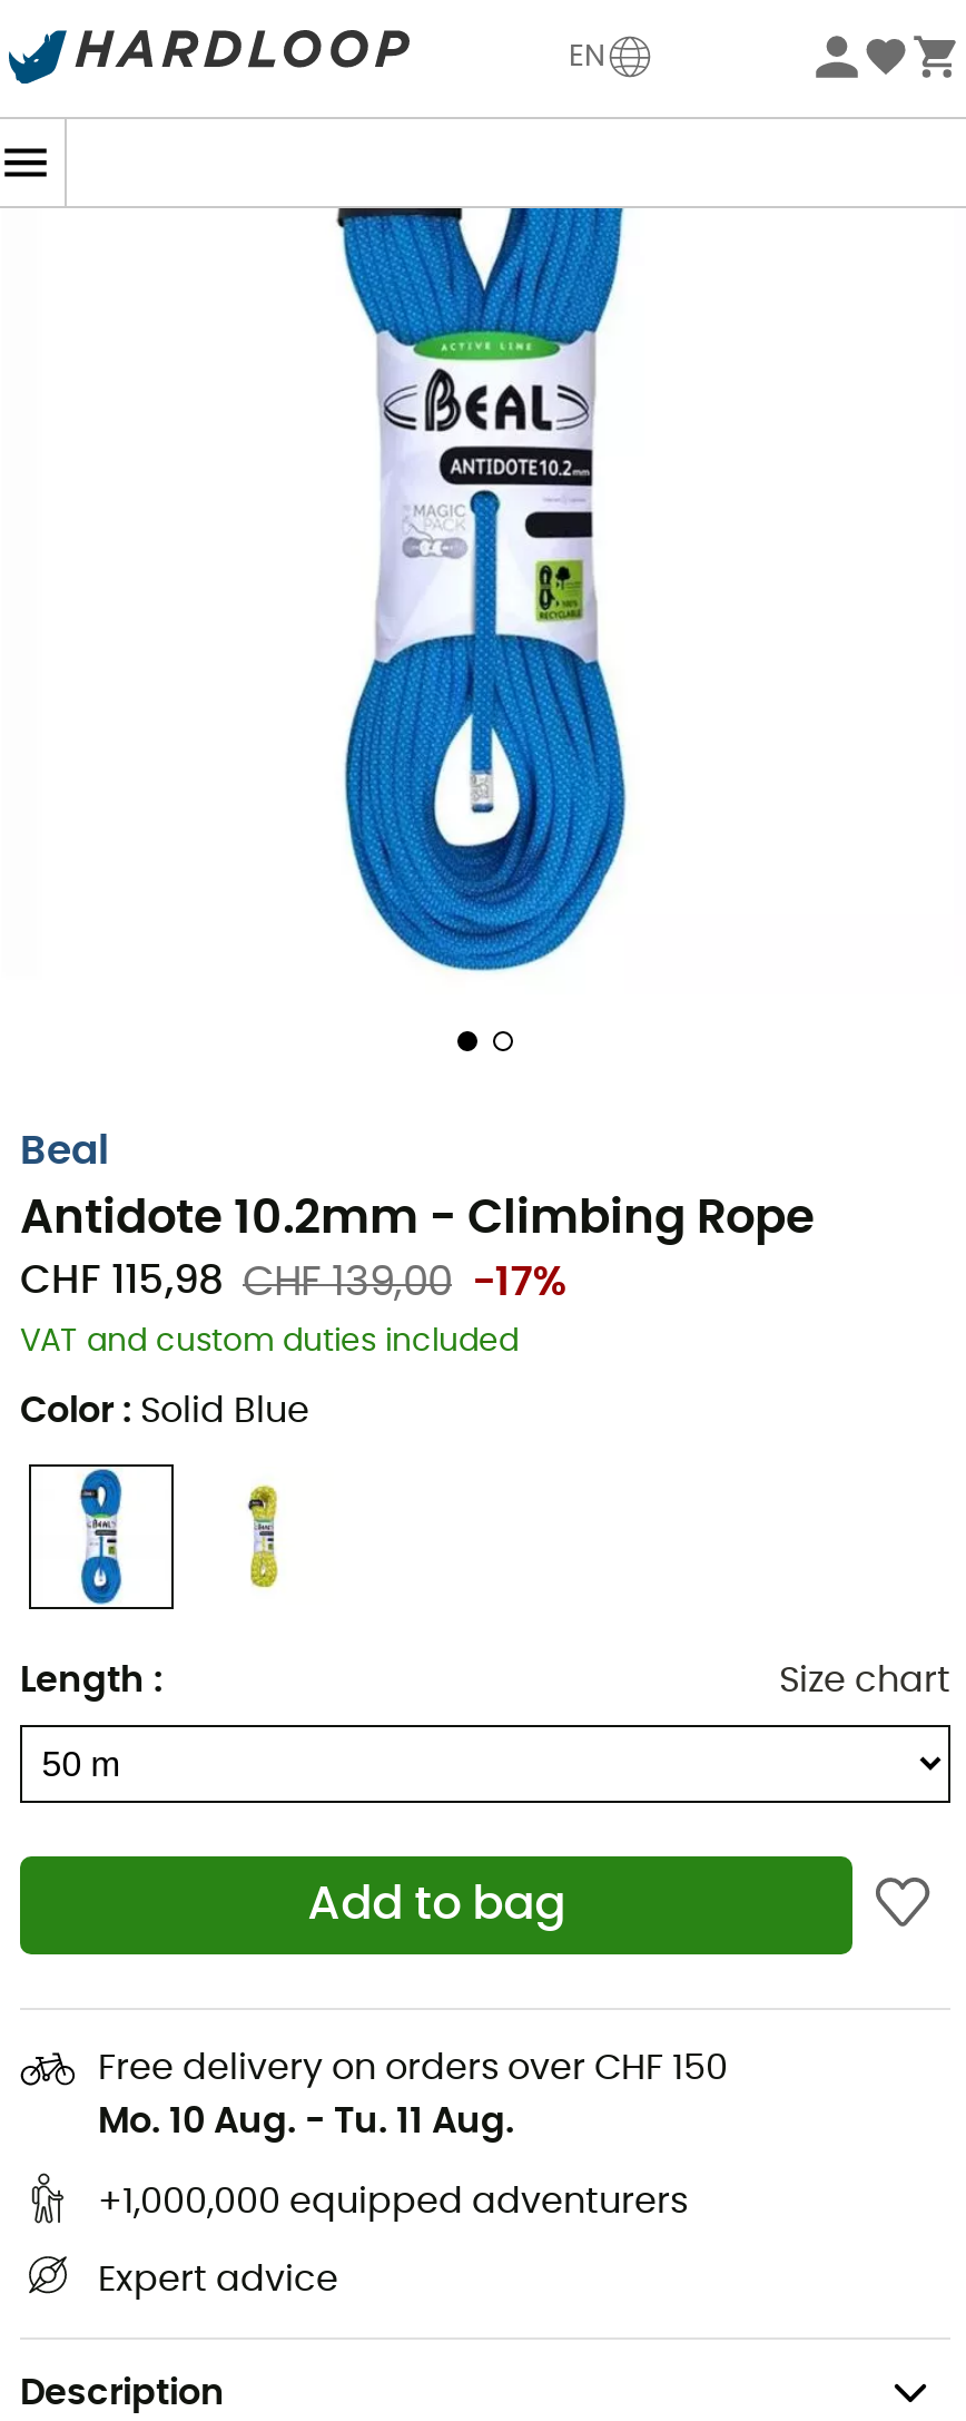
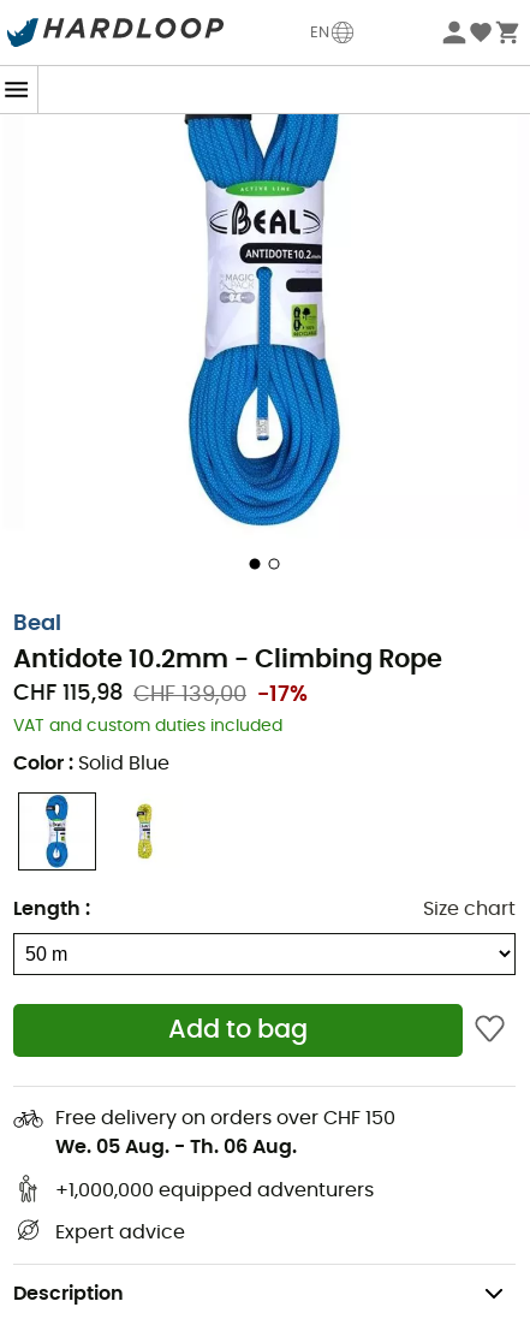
[98,2104,514,2139] Mo. 10 Aug. - Tu. 11 Aug. -> [55,1137,297,1157] We. 05 Aug. - Th. 06 Aug.

